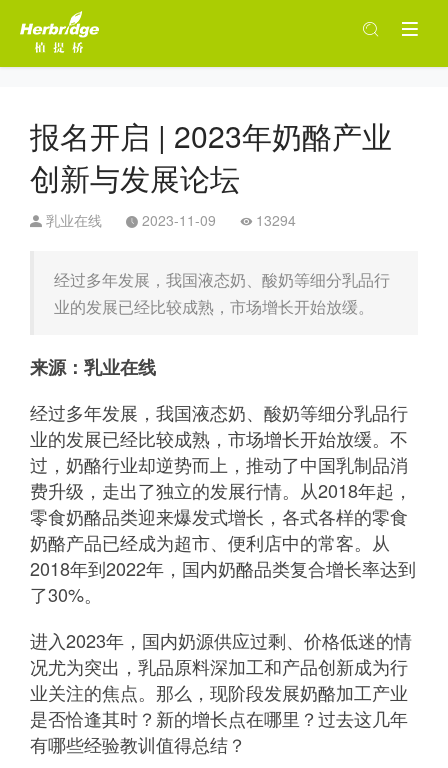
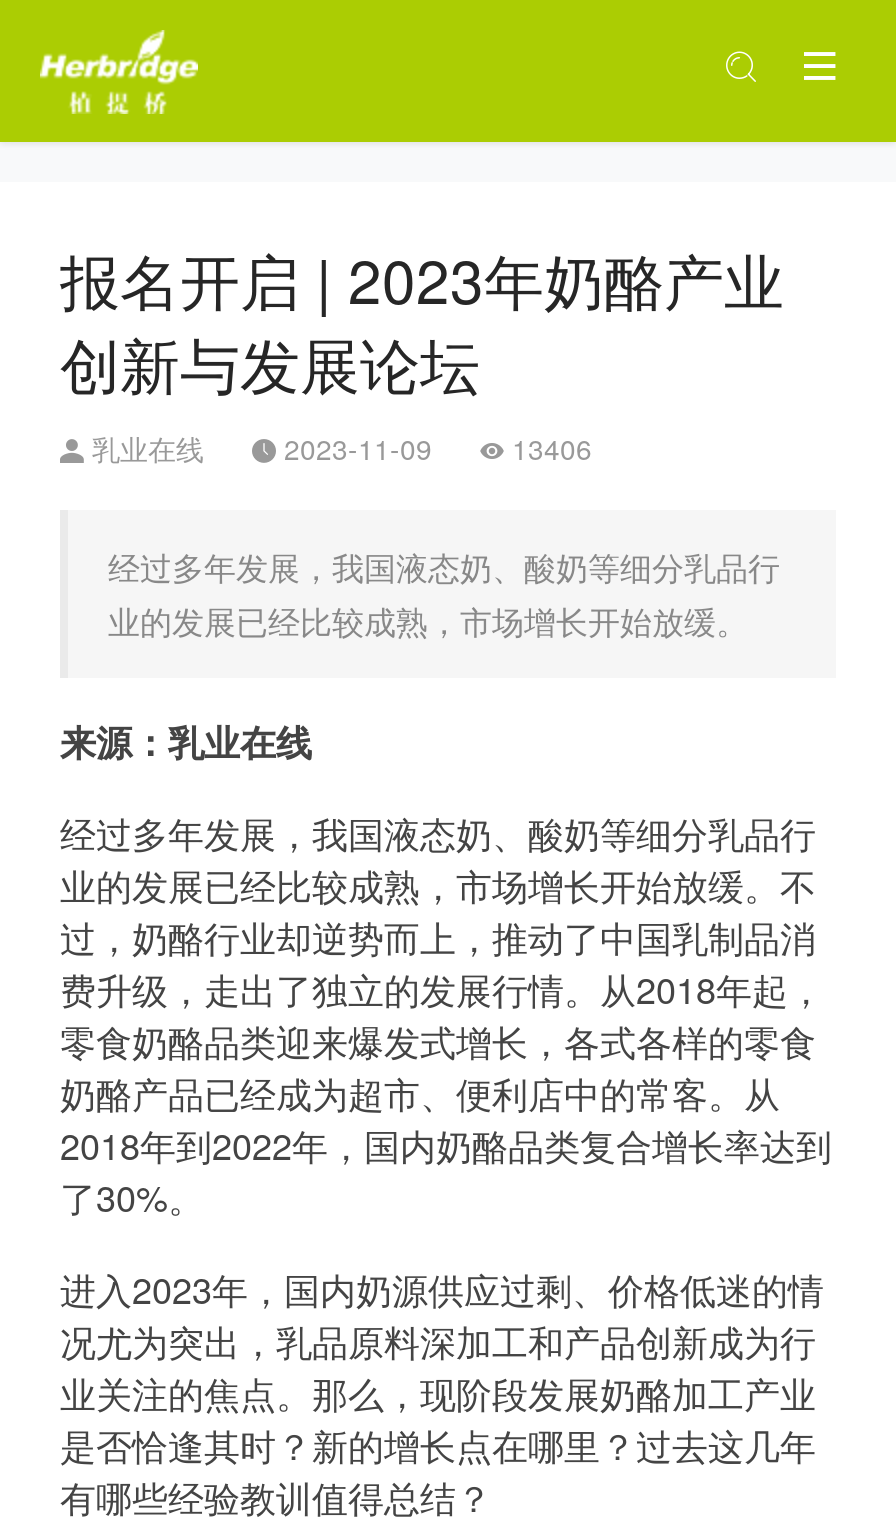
[42,210,296,230] 乳业在线 2023-11-09 13294 -> [84,428,592,468] 乳业在线 2023-11-09 13406

